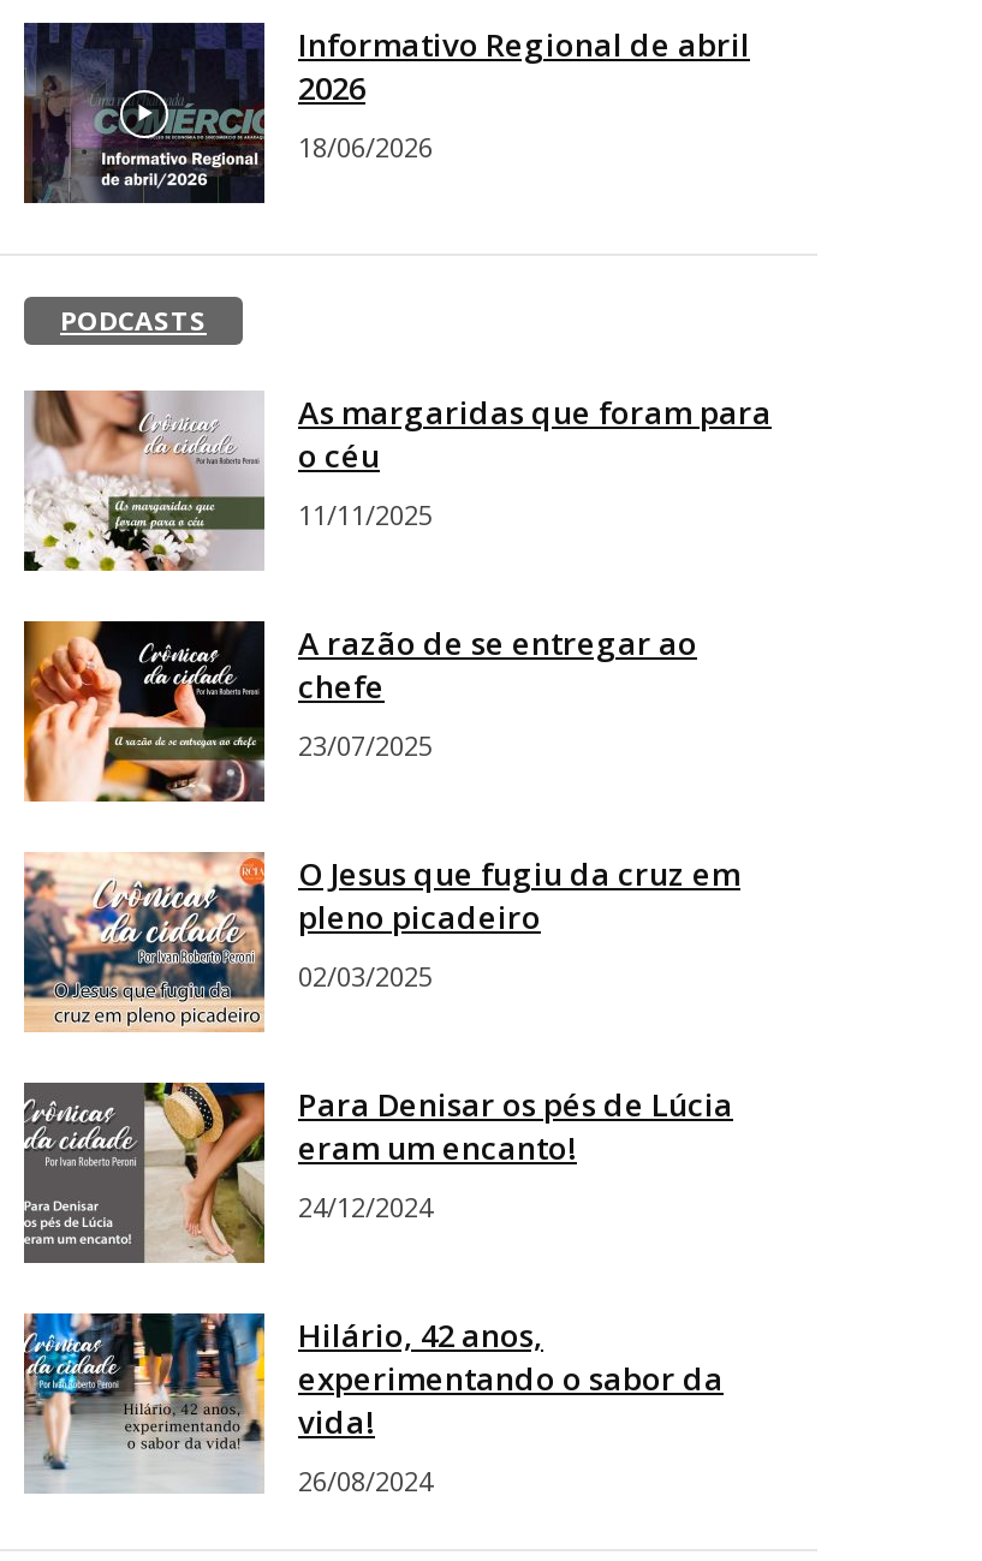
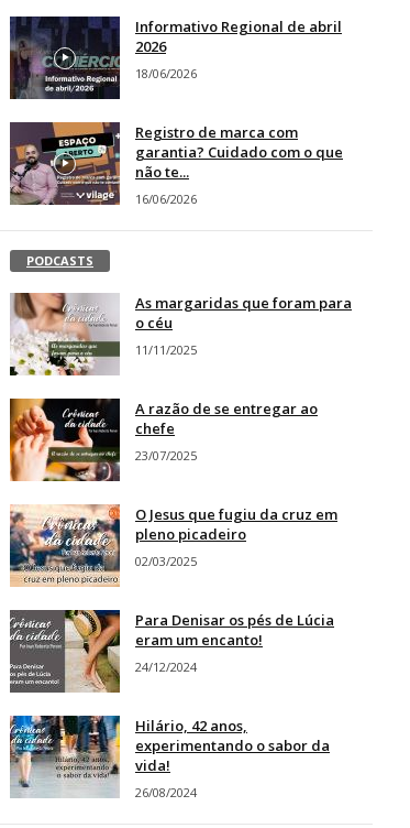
none -> [10,121,343,207] [image] | Registro de marca com | garantia? Cuidado com o que | não te... | 16/06/2026

